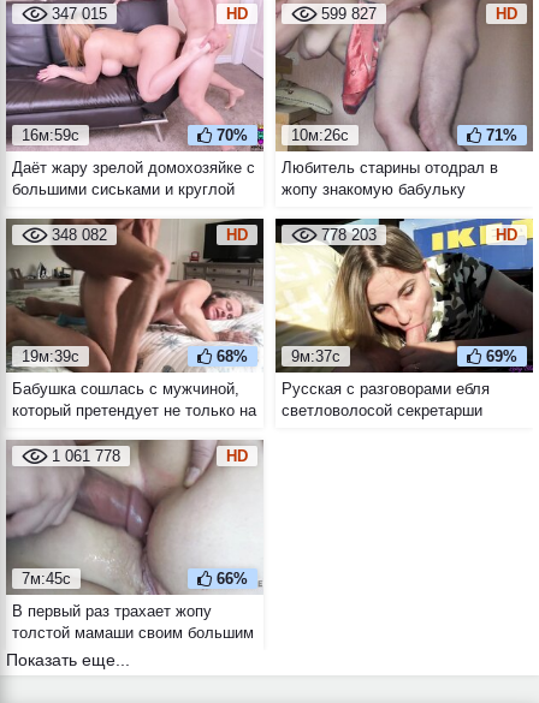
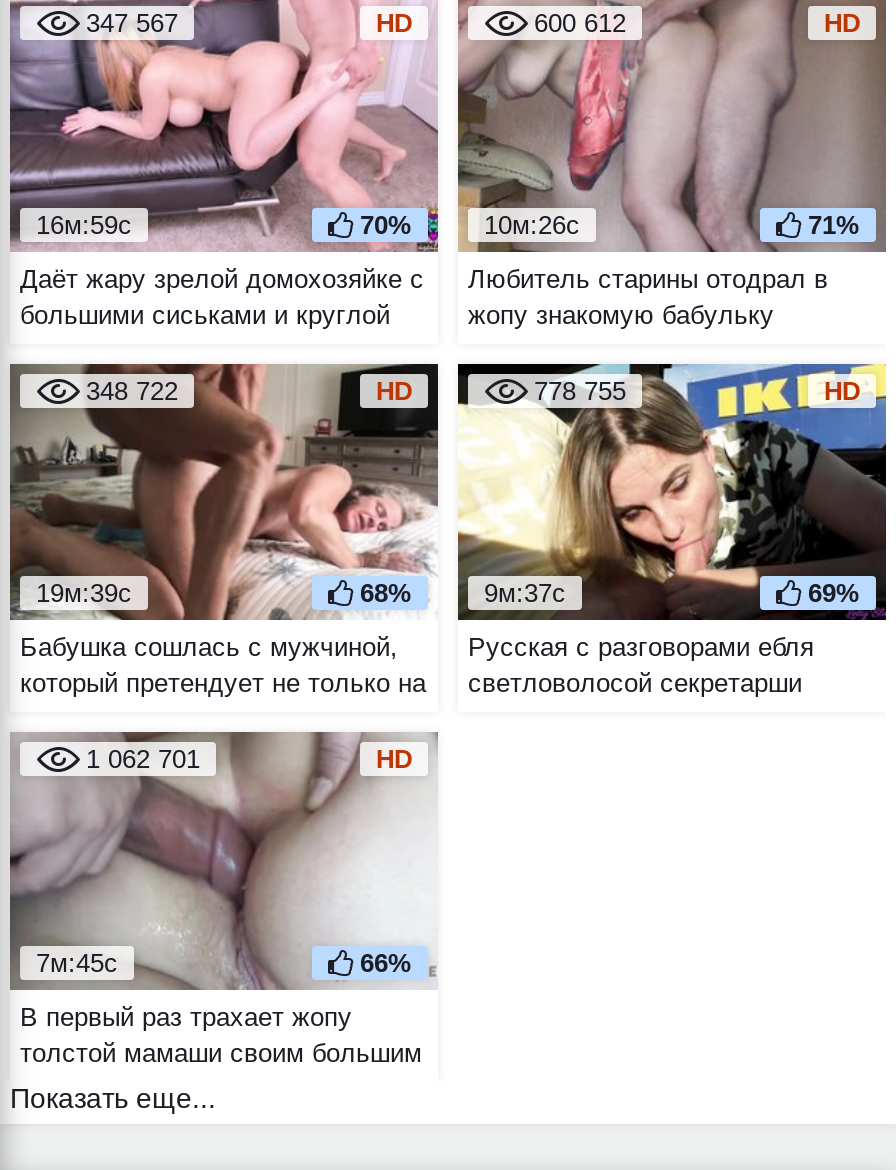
[52,4,107,22] 347 015 -> [86,7,178,37] 347 567
[321,4,377,22] 599 827 -> [534,7,626,37] 600 612
[52,226,107,244] 348 082 -> [86,376,178,406] 348 722
[321,226,377,244] 778 203 -> [534,376,626,406] 778 755
[52,447,120,465] 1 061 778 -> [86,745,200,775] 1 062 701

